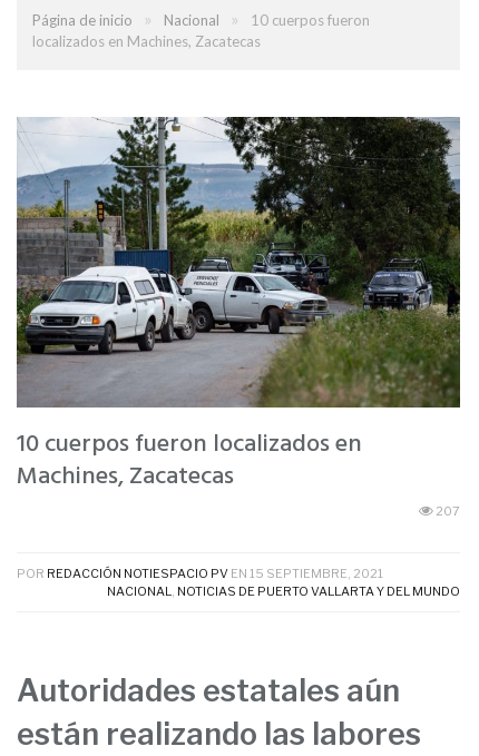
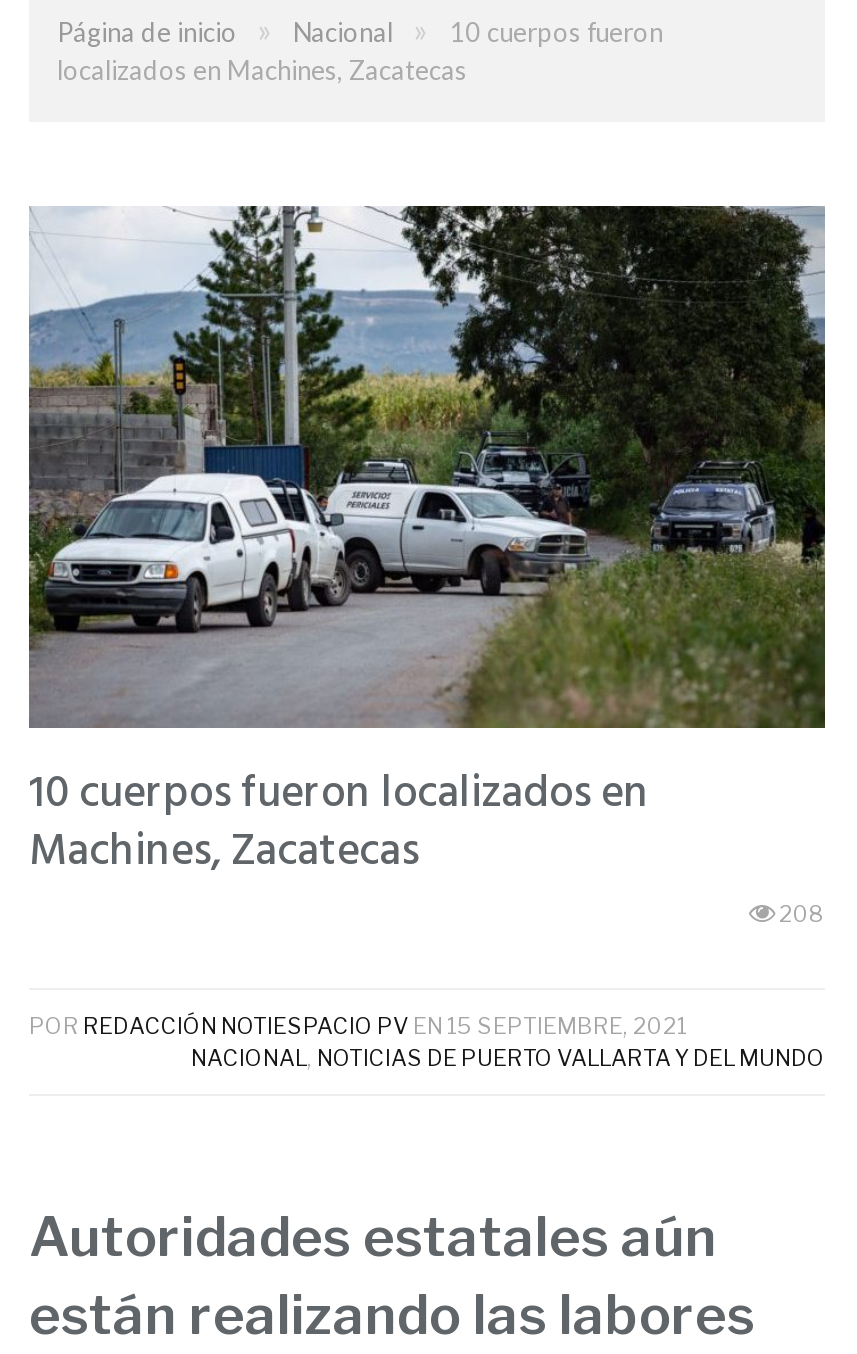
[433,503,460,519] 207 -> [775,900,825,928] 208

